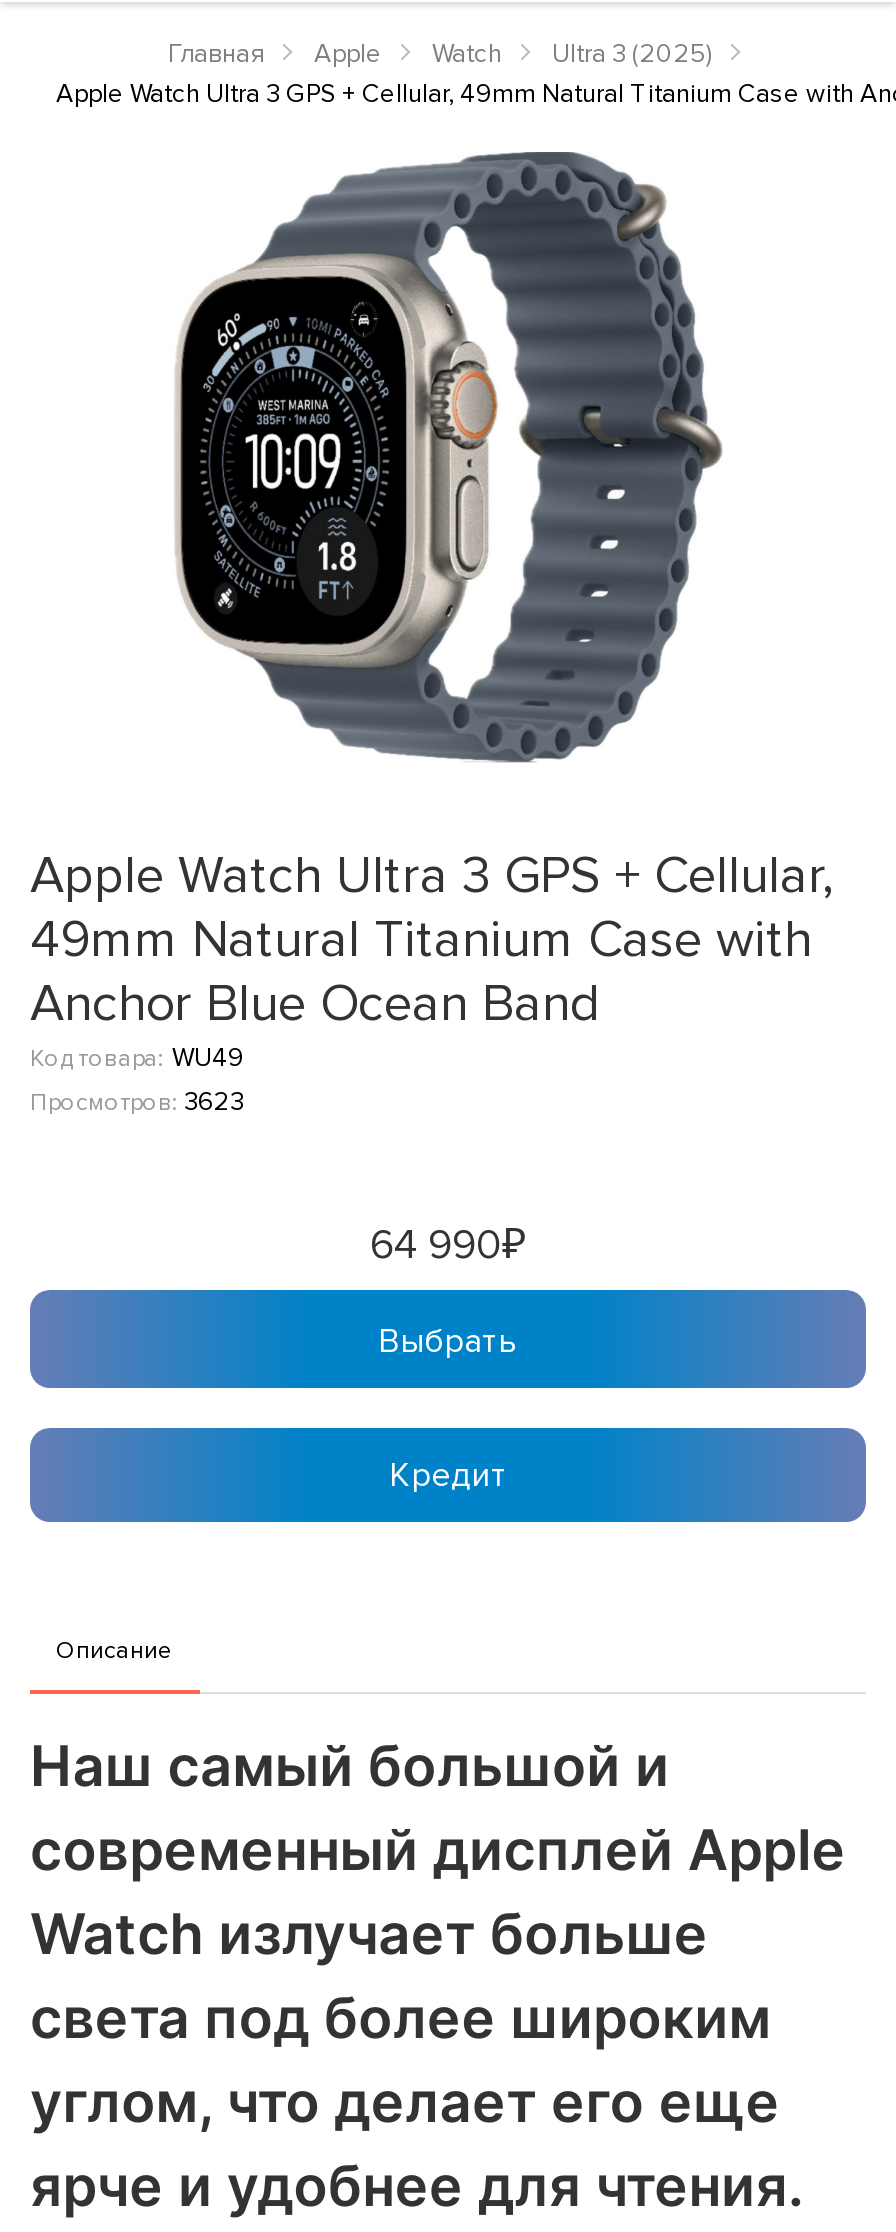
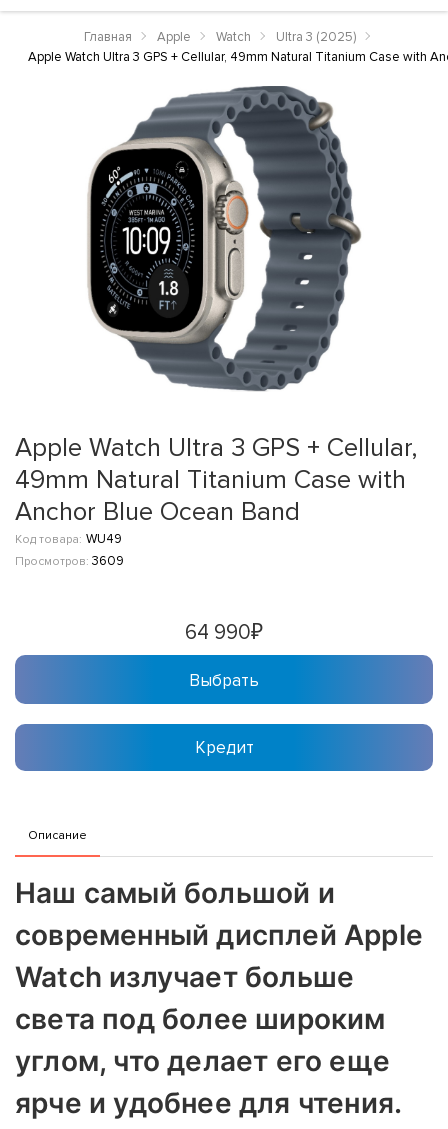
[30,1086,244,1118] Просмотров: 3623 -> [15,553,124,569] Просмотров: 3609

